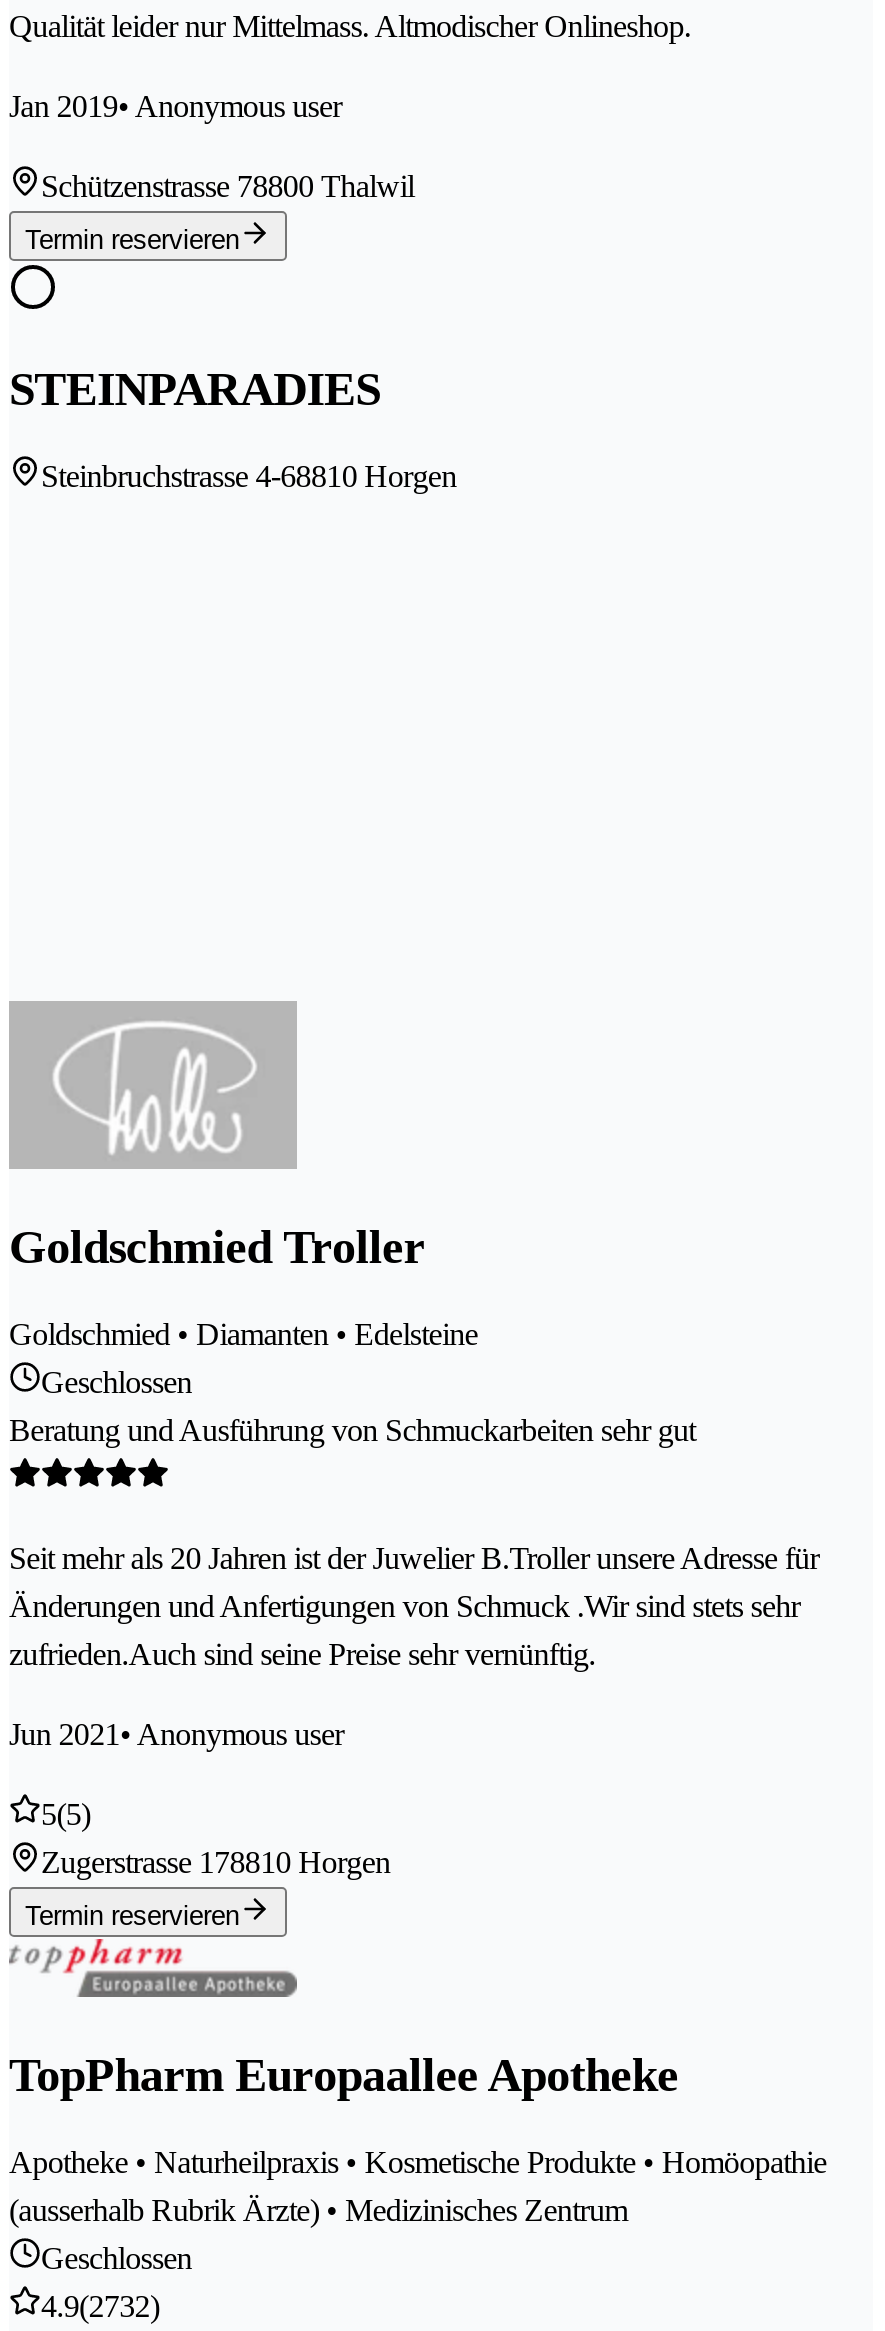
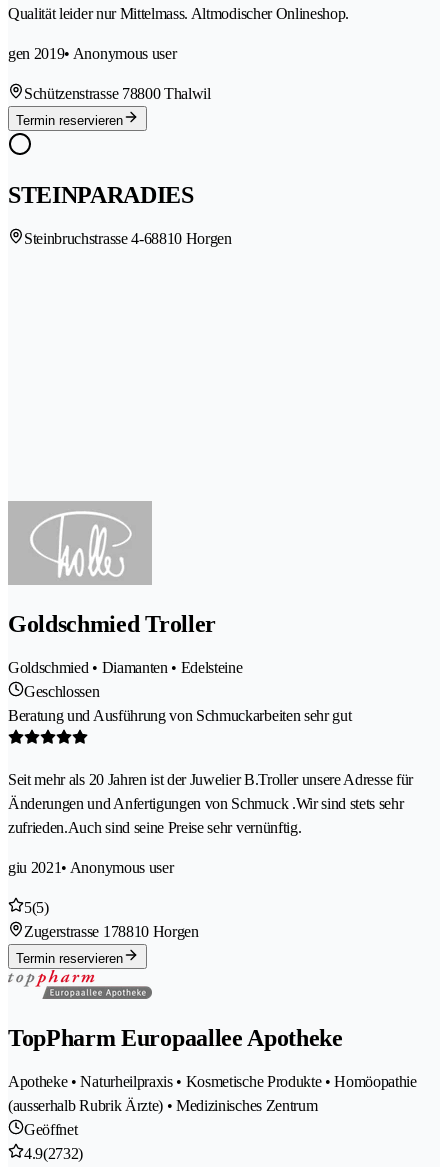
[9,89,342,123] Jan 2019• Anonymous user -> [8,45,176,62] gen 2019• Anonymous user
[9,1716,344,1750] Jun 2021 • Anonymous user -> [8,859,173,876] giu 2021 • Anonymous user
[41,2240,192,2274] Geschlossen -> [24,1120,77,1137] Geöffnet

